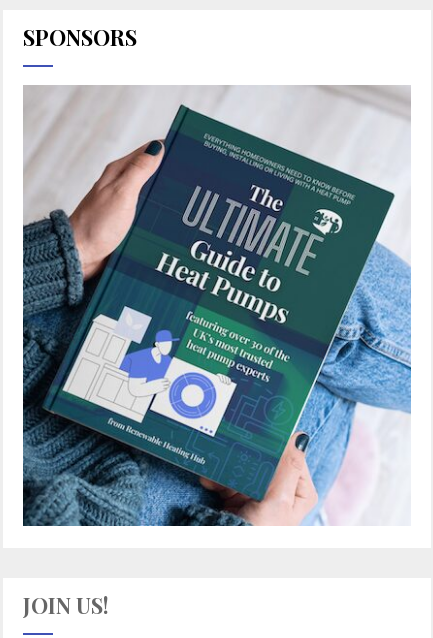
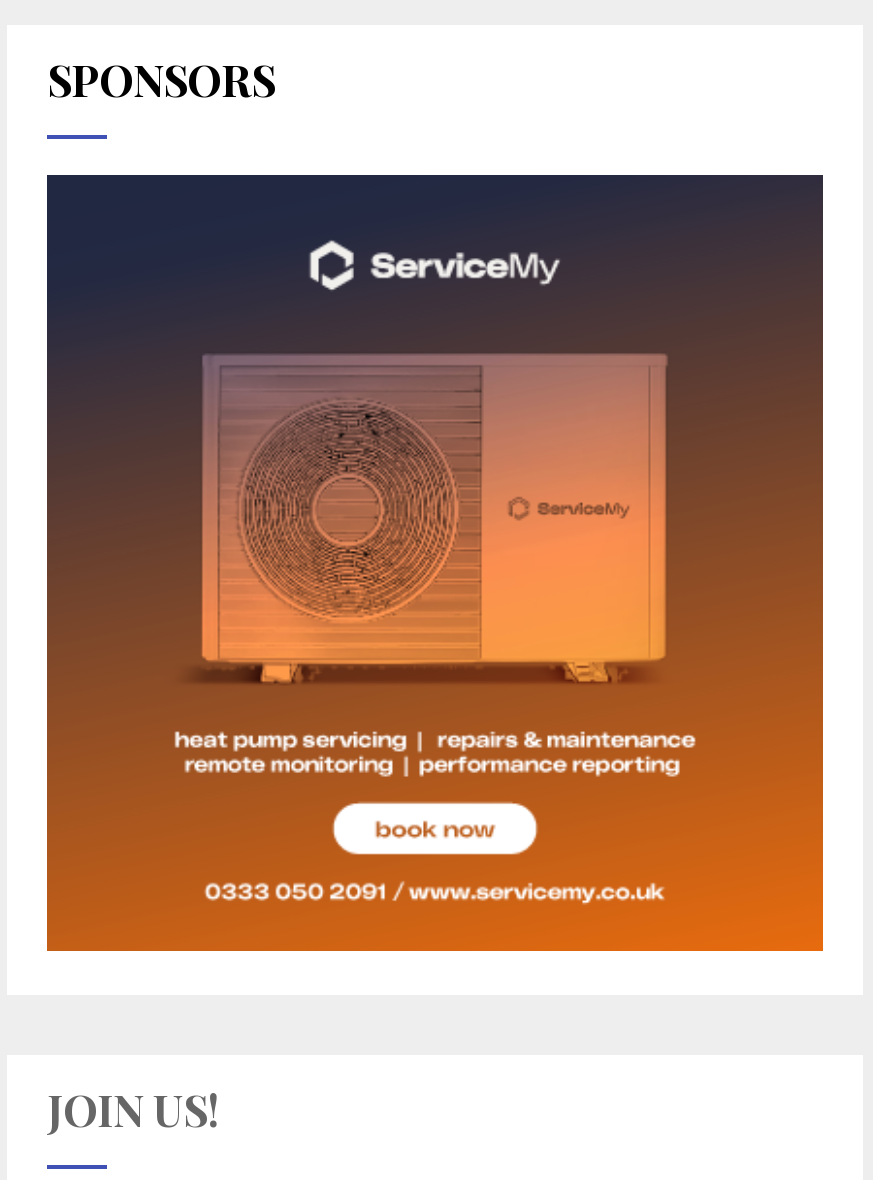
[22,85,412,527] [image] -> [45,173,825,953] [image]

